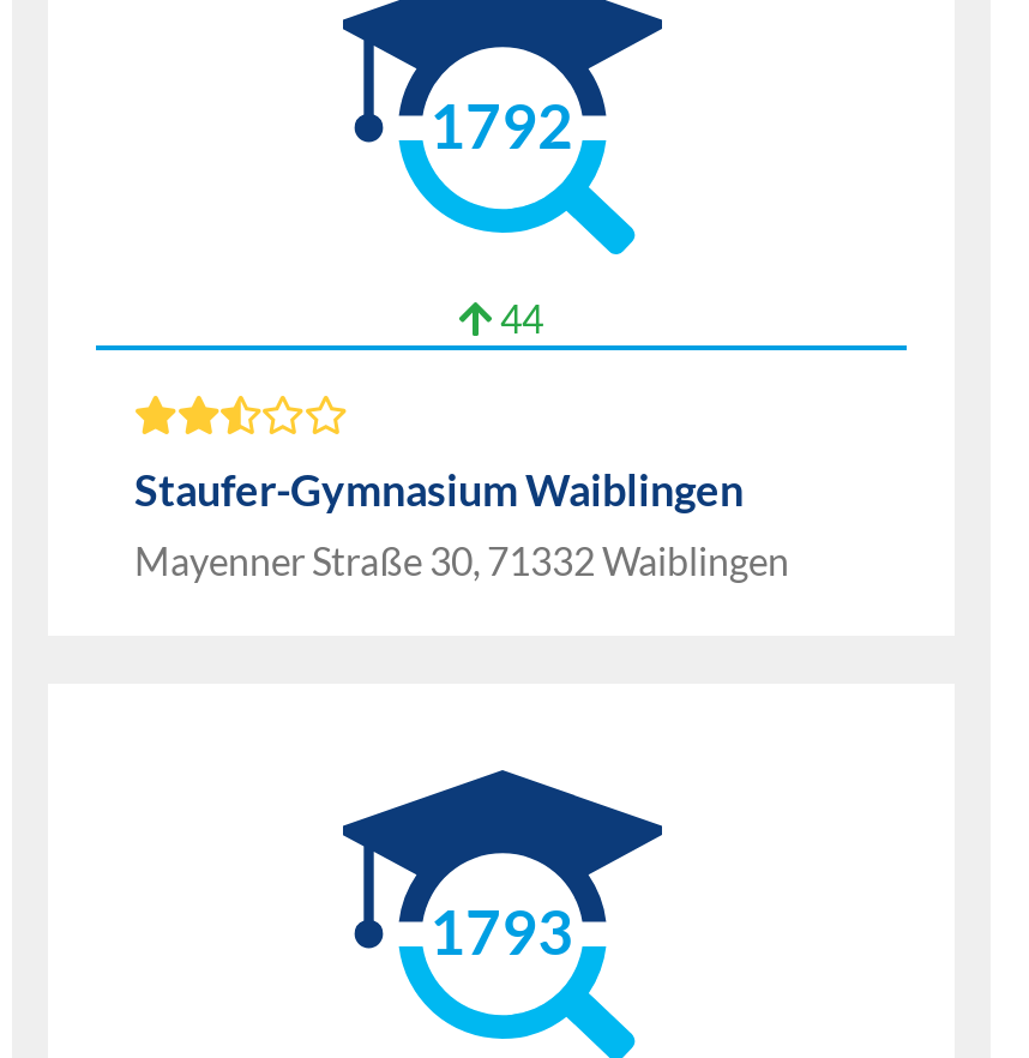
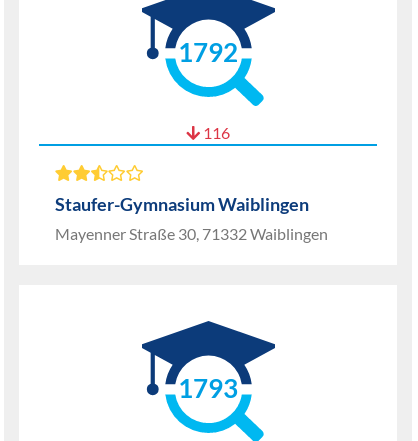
[493,295,543,341] 44 -> [200,123,230,142] 116

